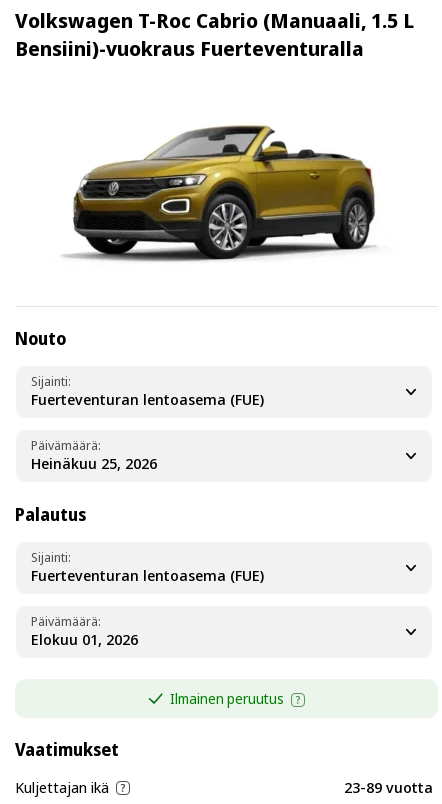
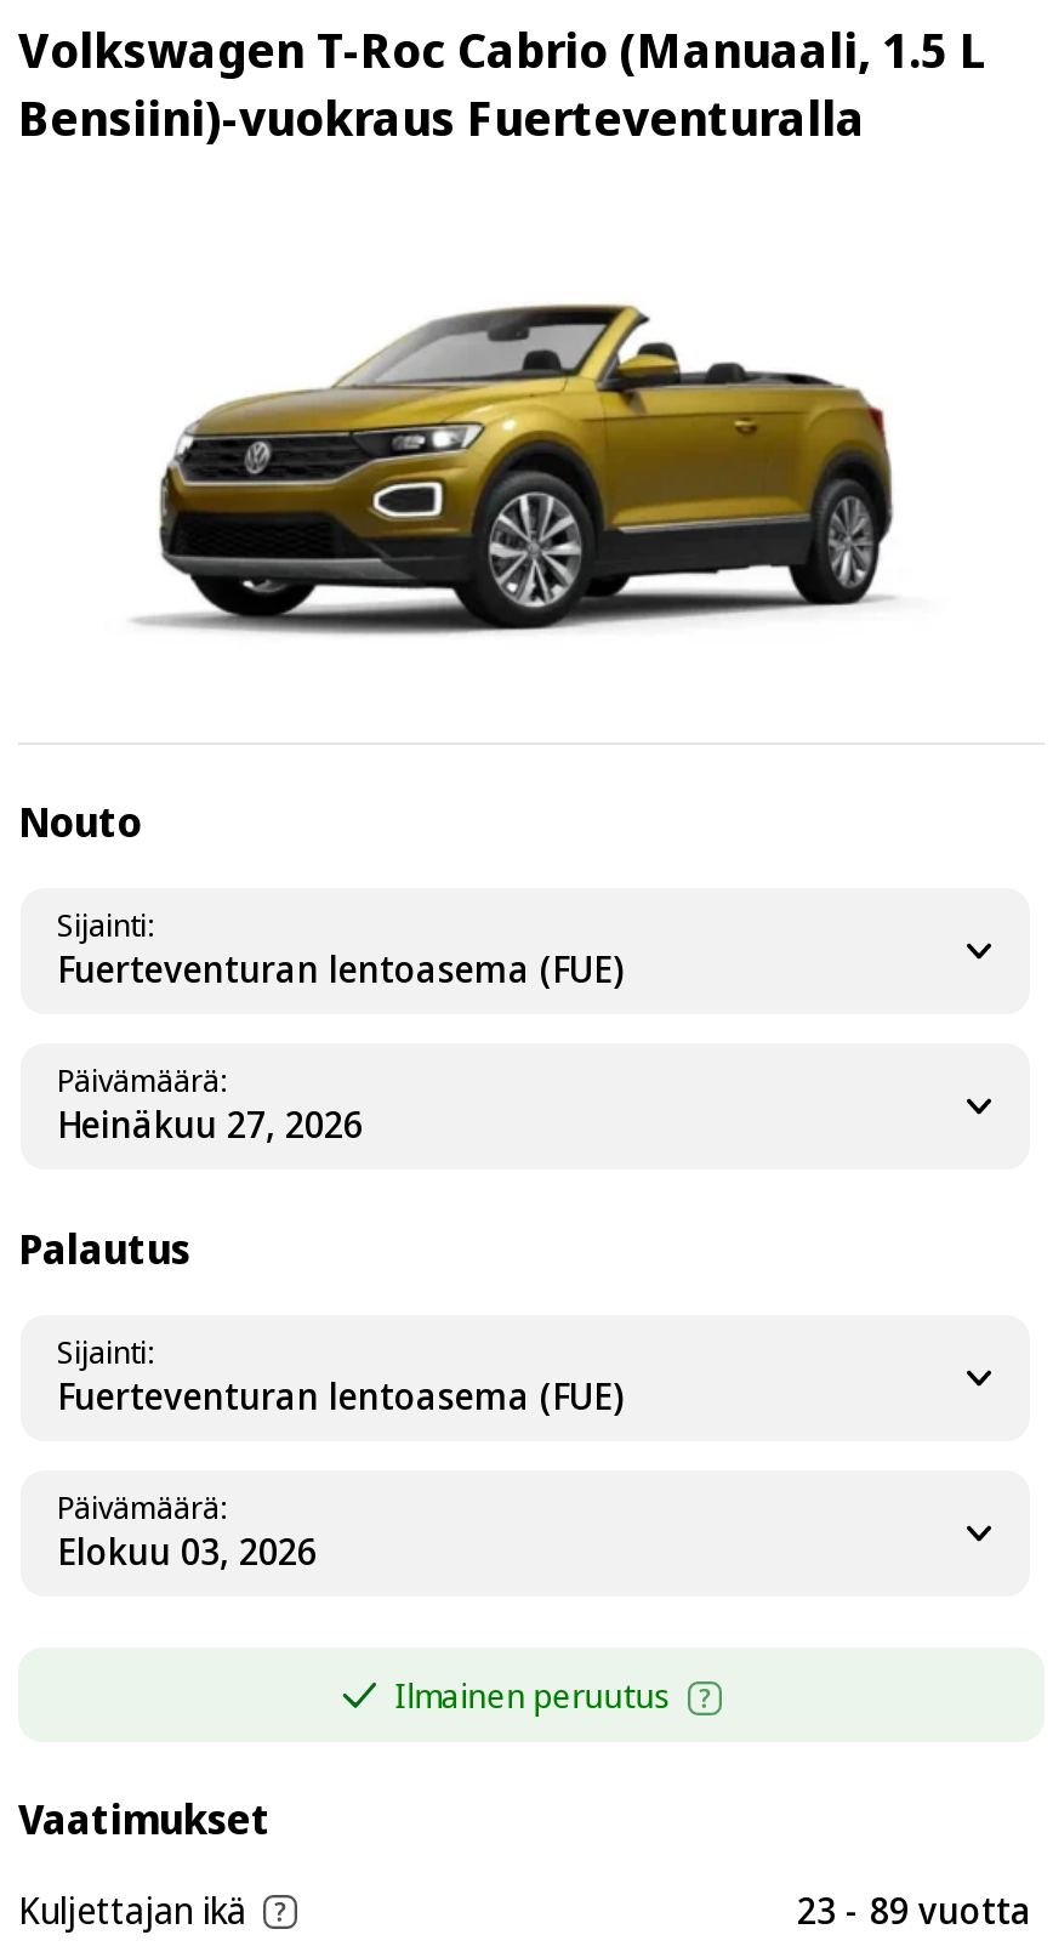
[344,777,433,797] 23-89 vuotta -> [797,1886,1032,1935] 23 - 89 vuotta

